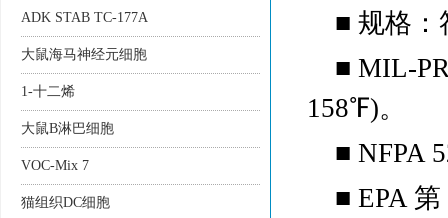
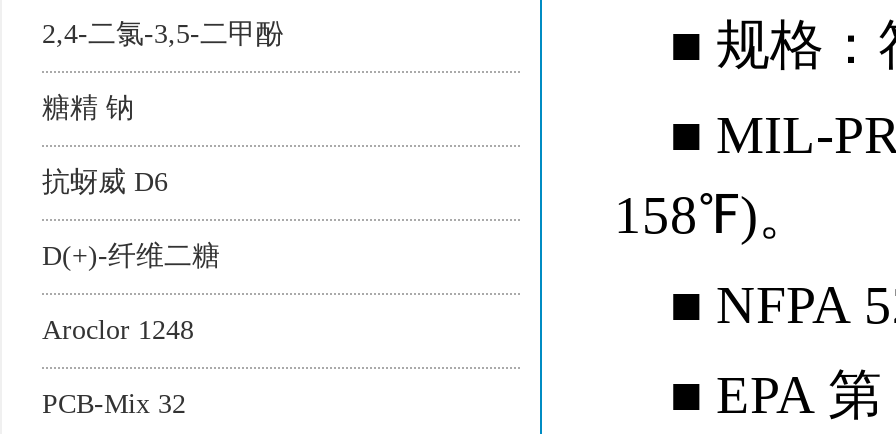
[21,10,148,25] ADK STAB TC-177A -> [42,19,284,49] 2,4-二氯-3,5-二甲酚
[21,47,147,62] 大鼠海马神经元细胞 -> [42,93,134,123] 糖精 钠
[21,84,75,99] 1-十二烯 -> [42,167,168,197] 抗蚜威 D6
[21,121,114,136] 大鼠B淋巴细胞 -> [42,241,220,271] D(+)-纤维二糖
[21,158,89,173] VOC-Mix 7 -> [42,315,194,345] Aroclor 1248
[21,195,110,210] 猫组织DC细胞 -> [42,389,186,419] PCB-Mix 32

